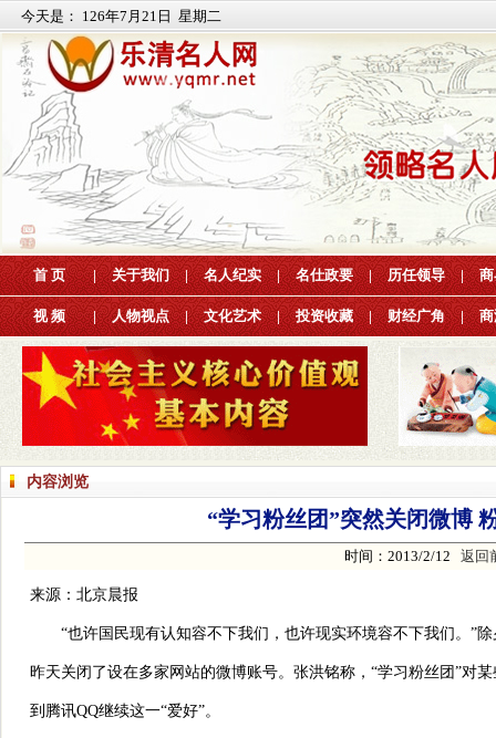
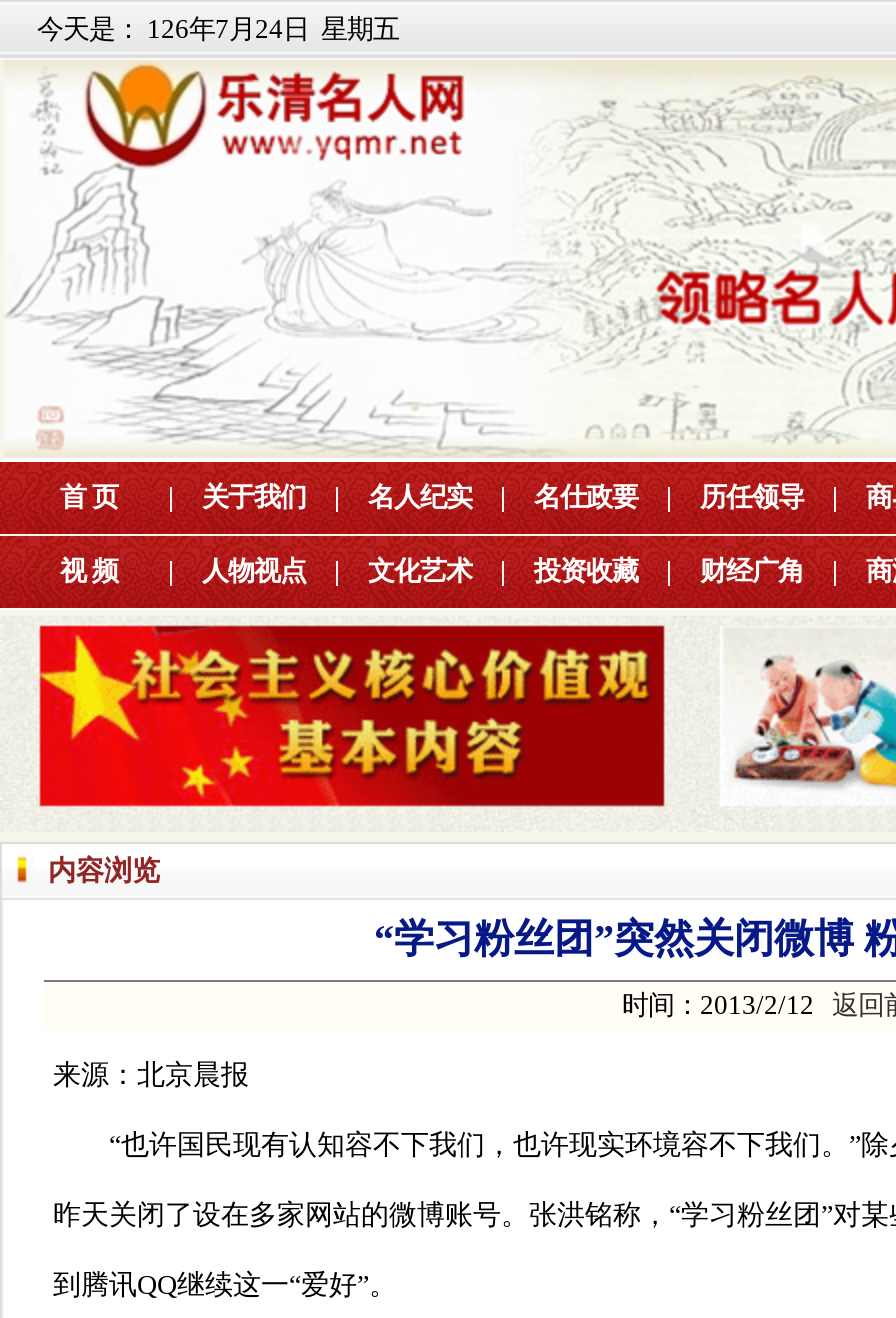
[20,8,221,24] 今天是：126年7月21日 星期二 -> [37,14,399,44] 今天是：126年7月24日 星期五

